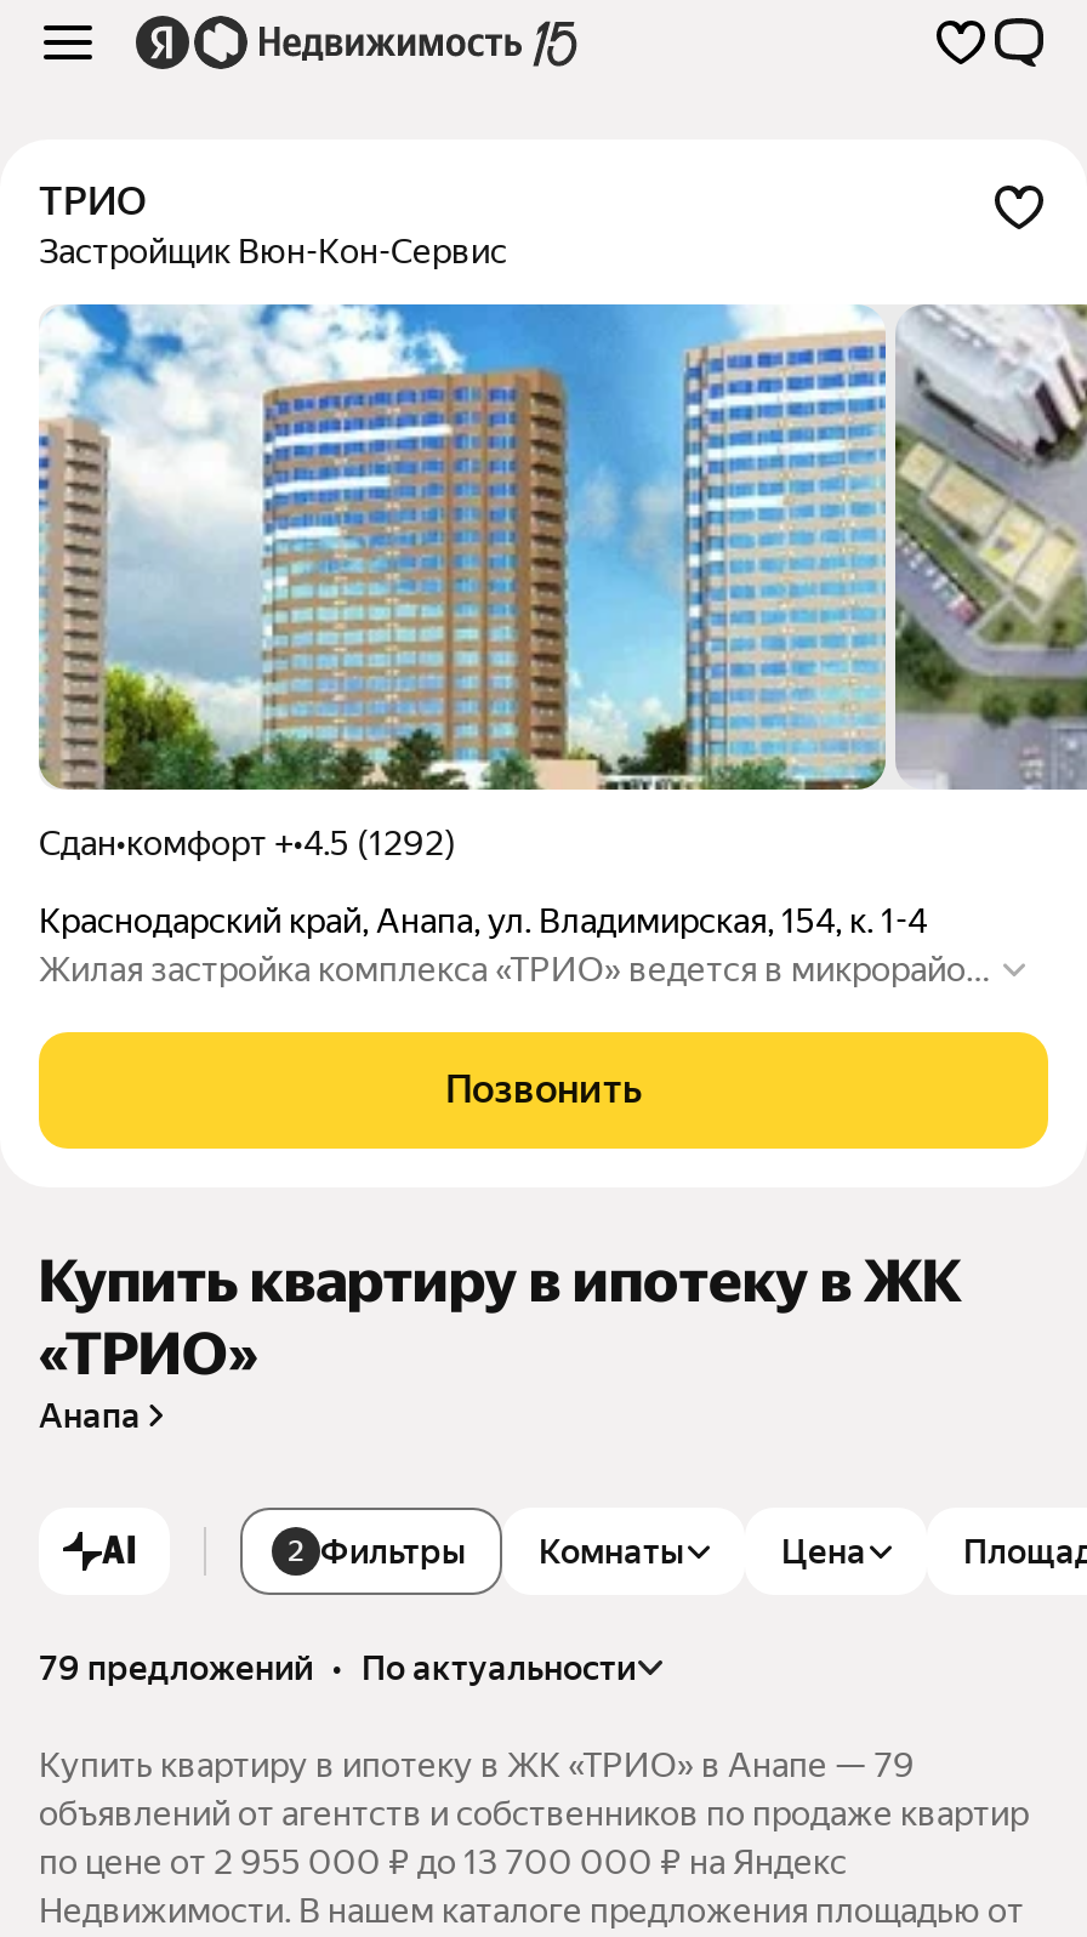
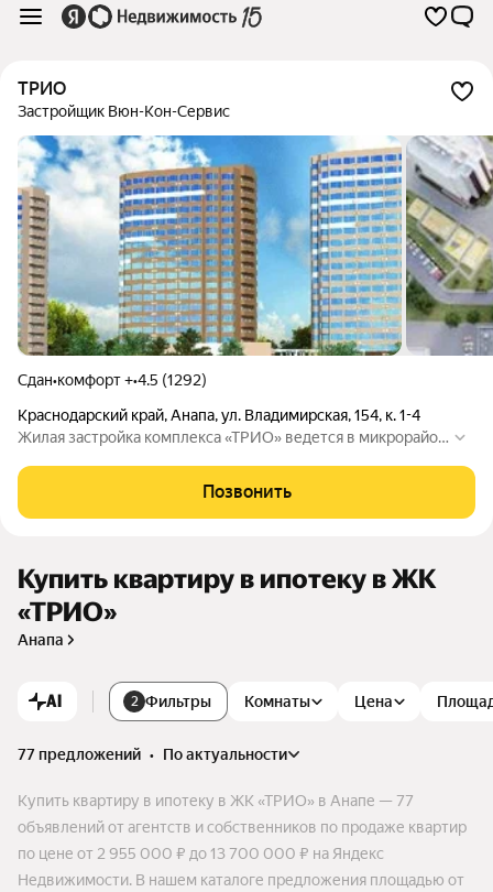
[39,1648,636,1687] 79 предложений • по актуальности -> [18,745,287,763] 77 предложений • по актуальности
[39,1745,915,1784] Купить квартиру в ипотеку в ЖК «ТРИО» в Анапе — 79 -> [18,792,414,809] Купить квартиру в ипотеку в ЖК «ТРИО» в Анапе — 77

